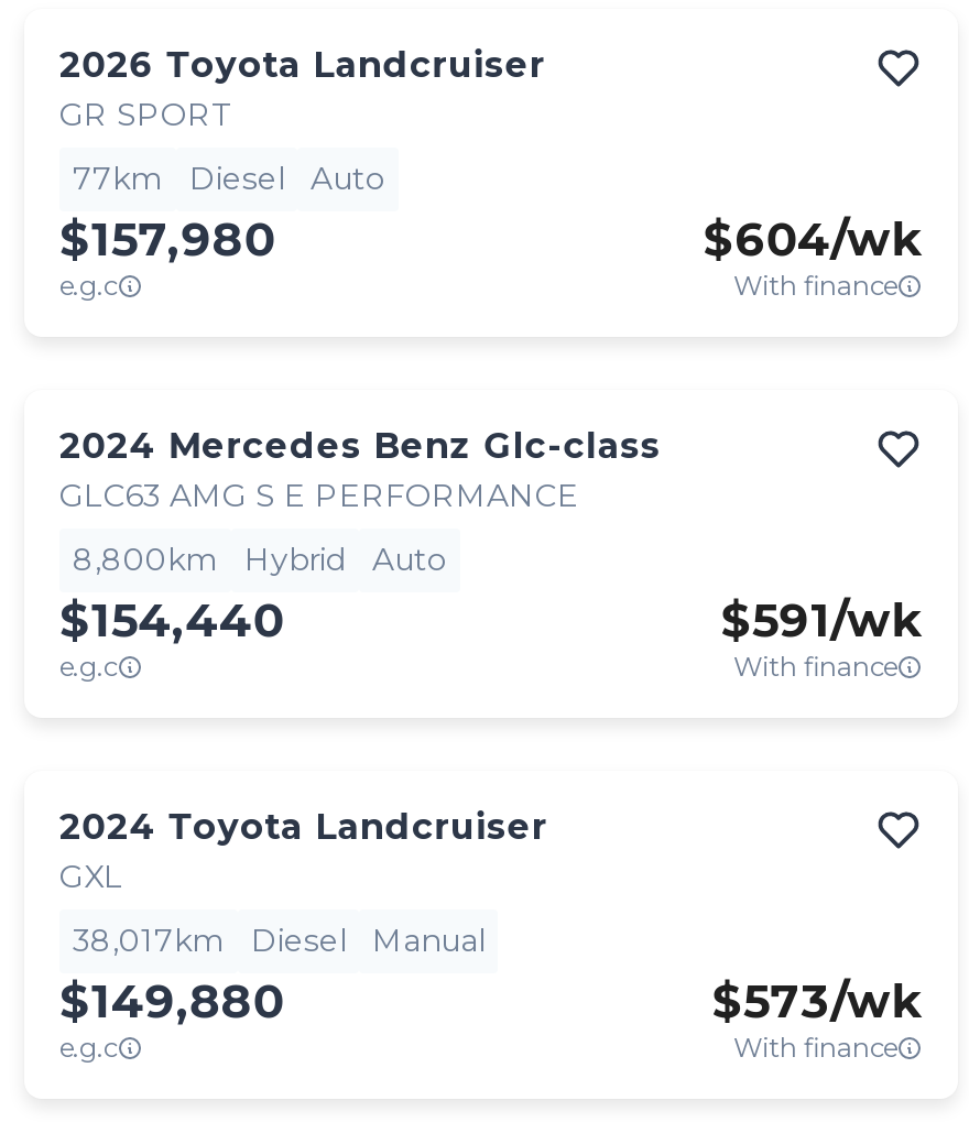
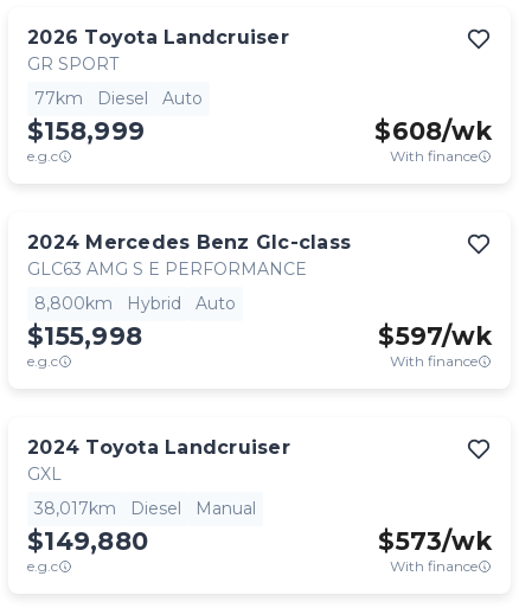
[59,211,275,266] $157,980 -> [27,116,145,146] $158,999
[703,211,923,266] $604/wk -> [375,116,492,146] $608/wk
[59,592,284,647] $154,440 -> [27,321,142,351] $155,998
[721,592,923,647] $591/wk -> [378,321,492,351] $597/wk

